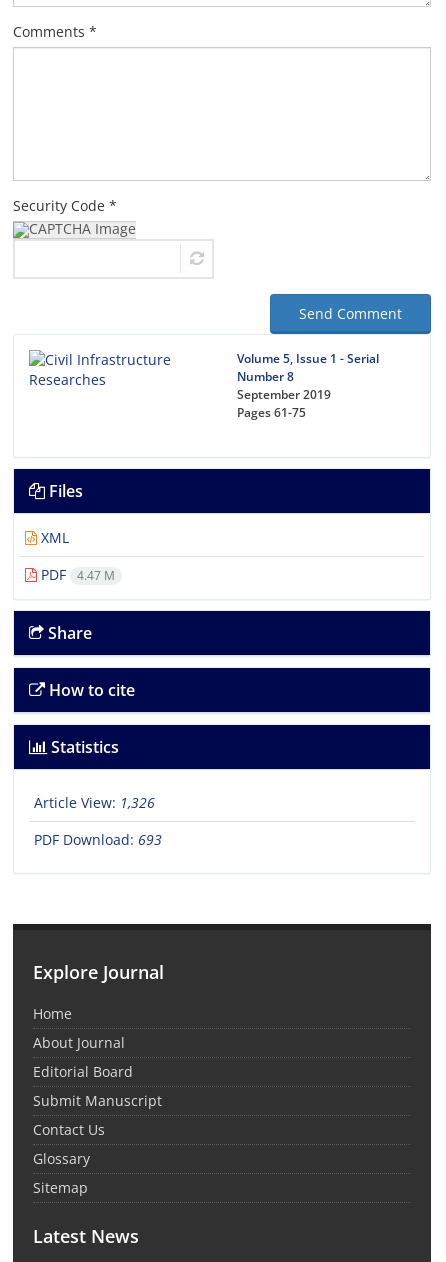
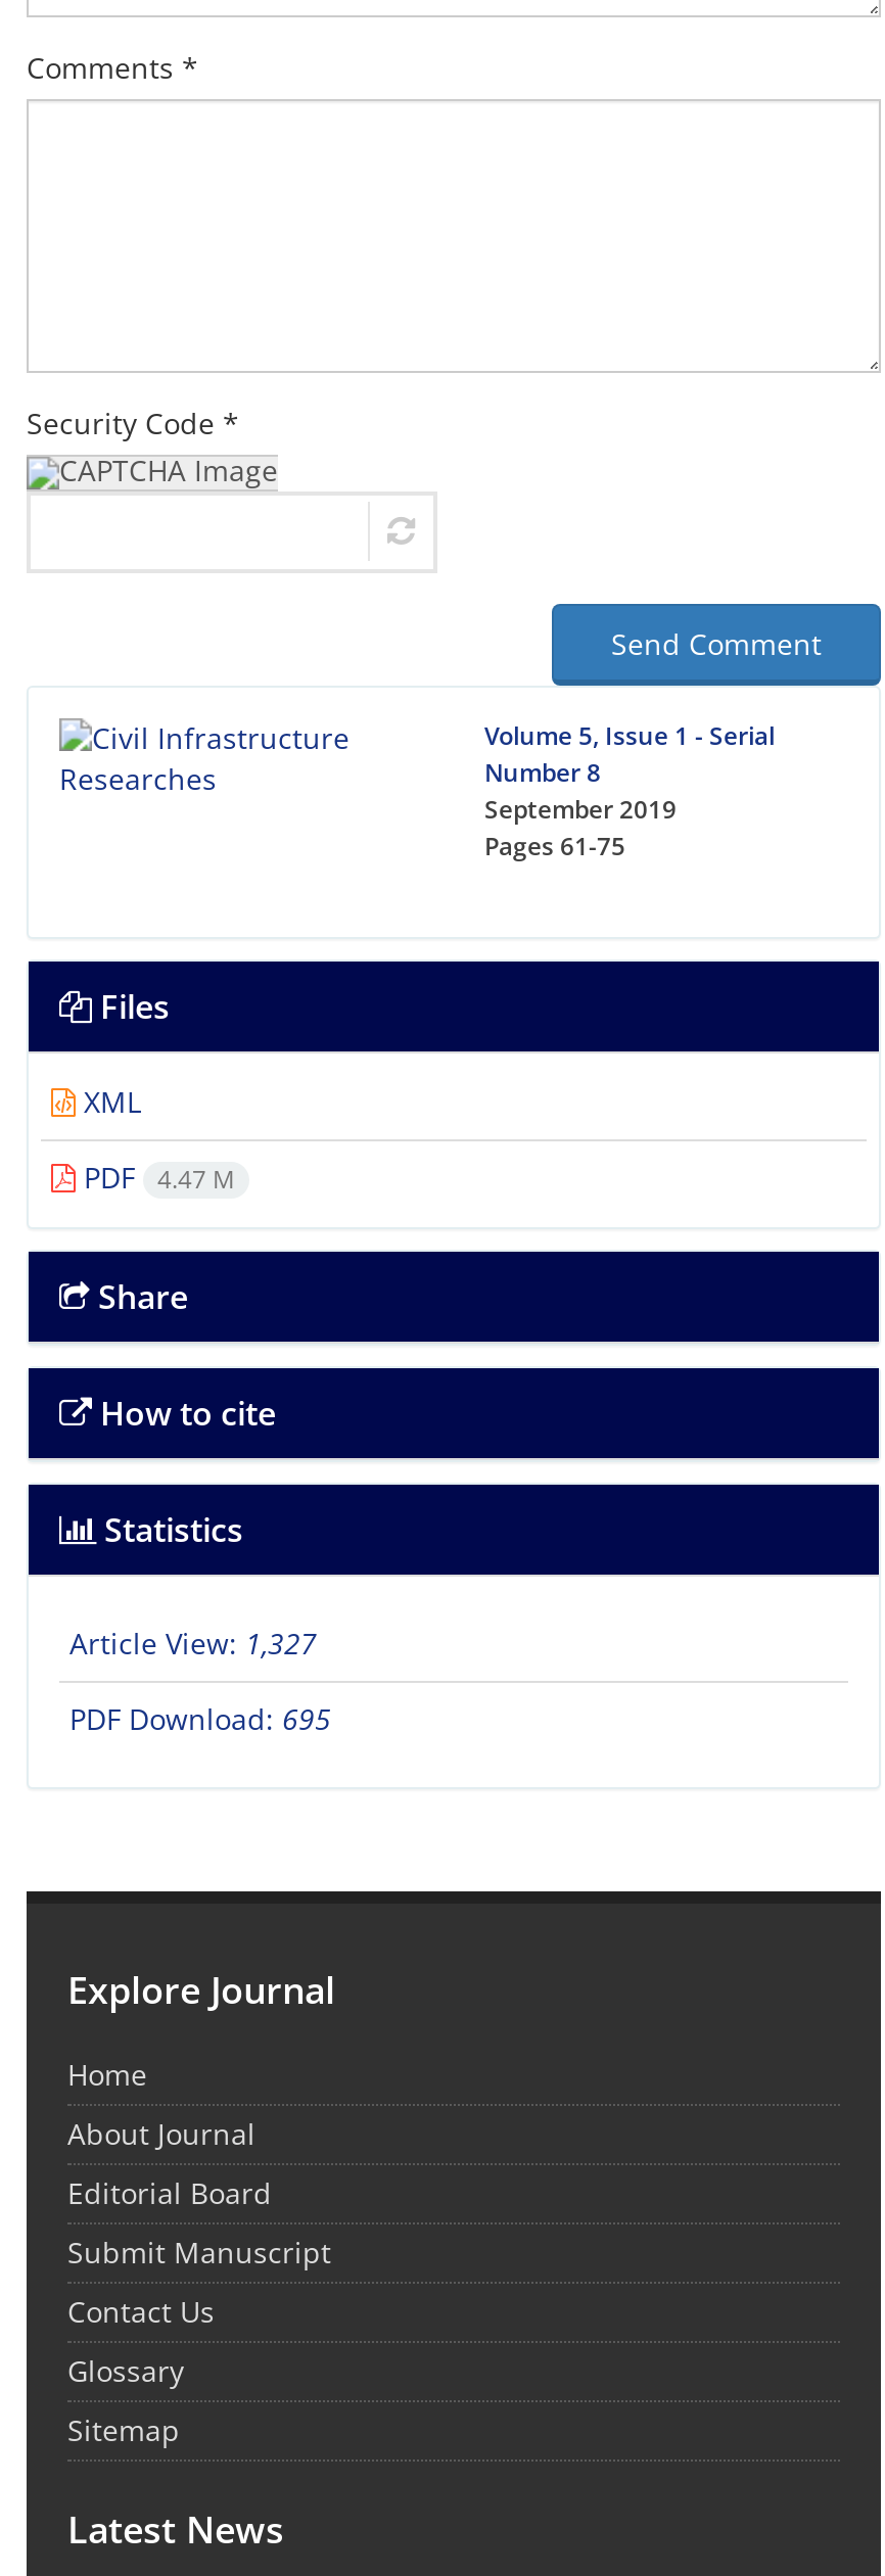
[34,793,155,812] Article View: 1,326 -> [69,1624,317,1663] Article View: 1,327
[34,830,162,849] PDF Download: 693 -> [69,1700,331,1739] PDF Download: 695

